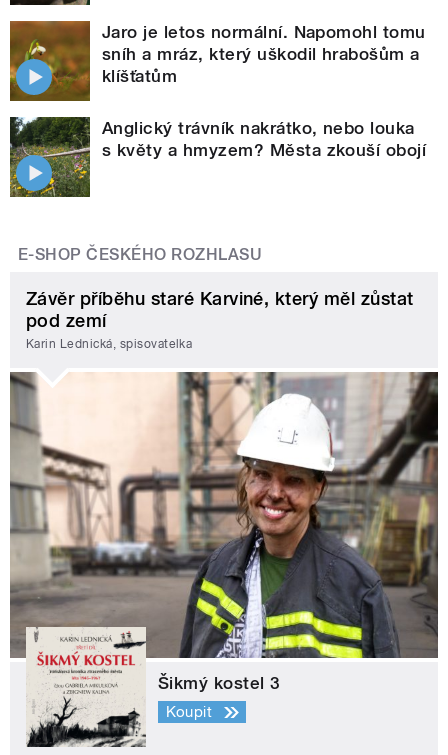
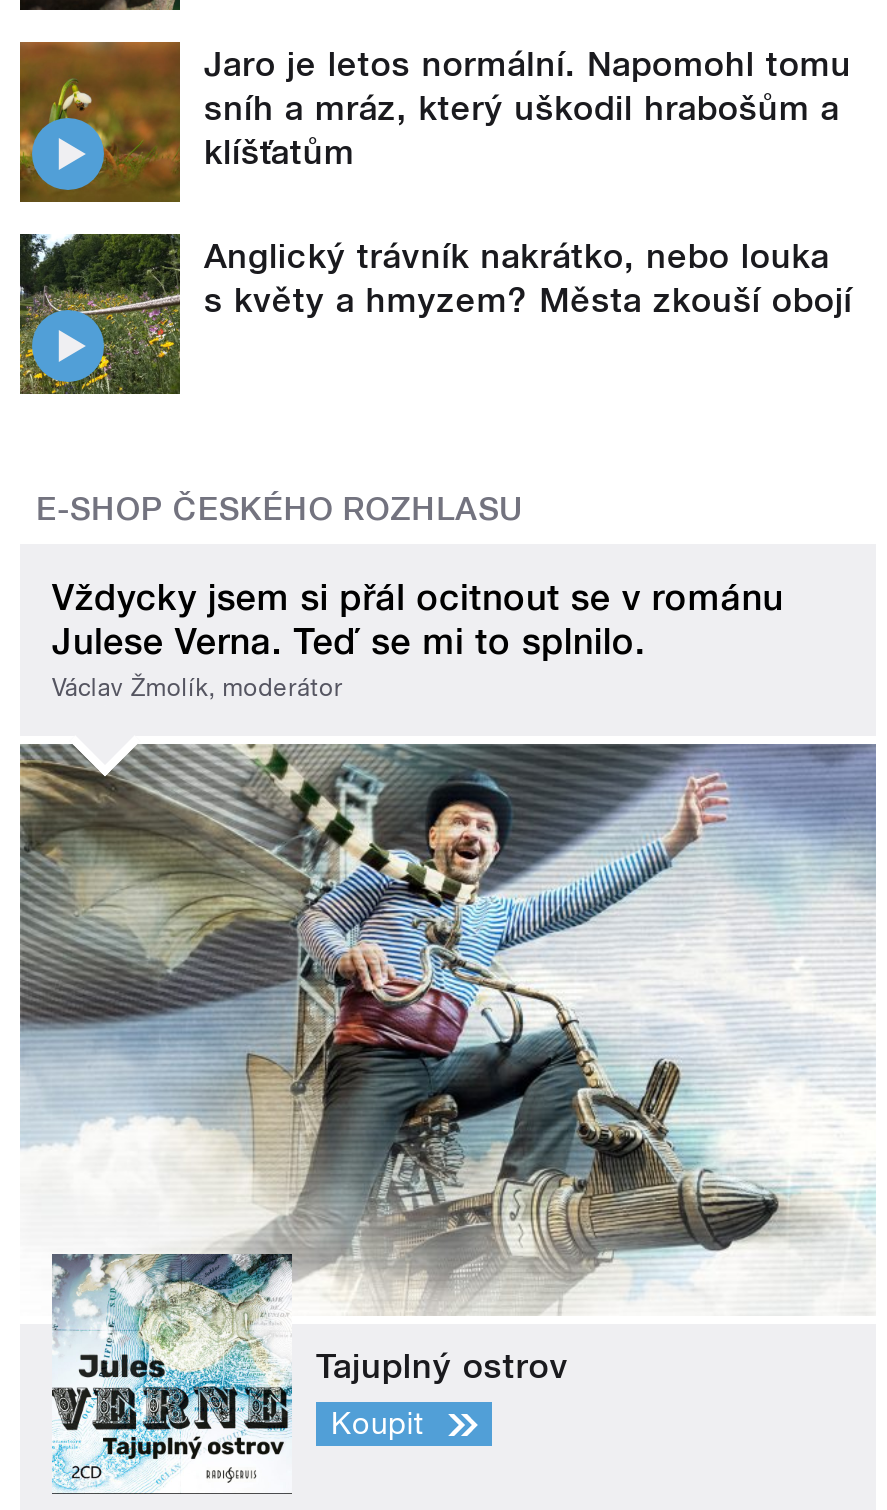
[26,287,414,351] Závěr příběhu staré Karviné, který měl zůstat | pod zemí | Karin Lednická, spisovatelka -> [52,575,783,702] Vždycky jsem si přál ocitnout se v románu | Julese Verna. Teď se mi to splnilo. | Václav Žmolík, moderátor
[9,371,439,748] [image] | Šikmý kostel 3 -> [20,742,878,1494] [image] | Tajuplný ostrov

